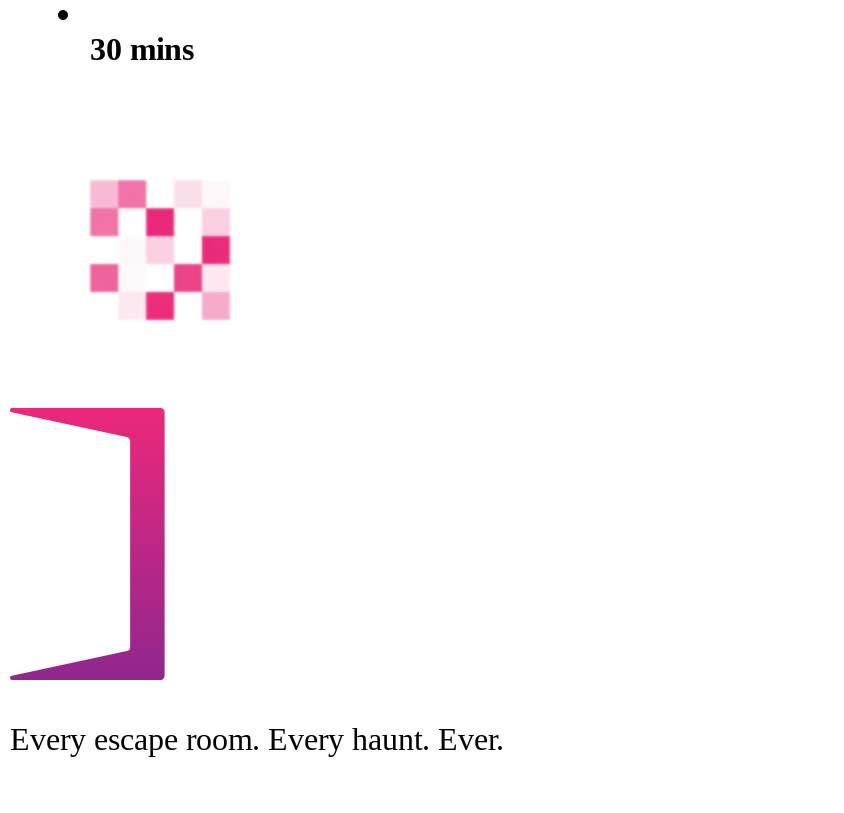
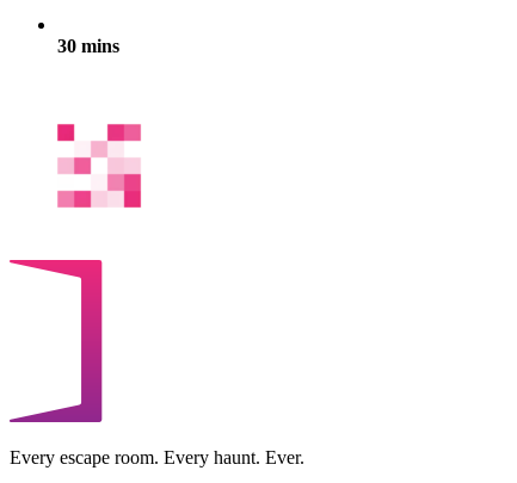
[88,178,232,322] [image] -> [56,123,142,209] [image]

